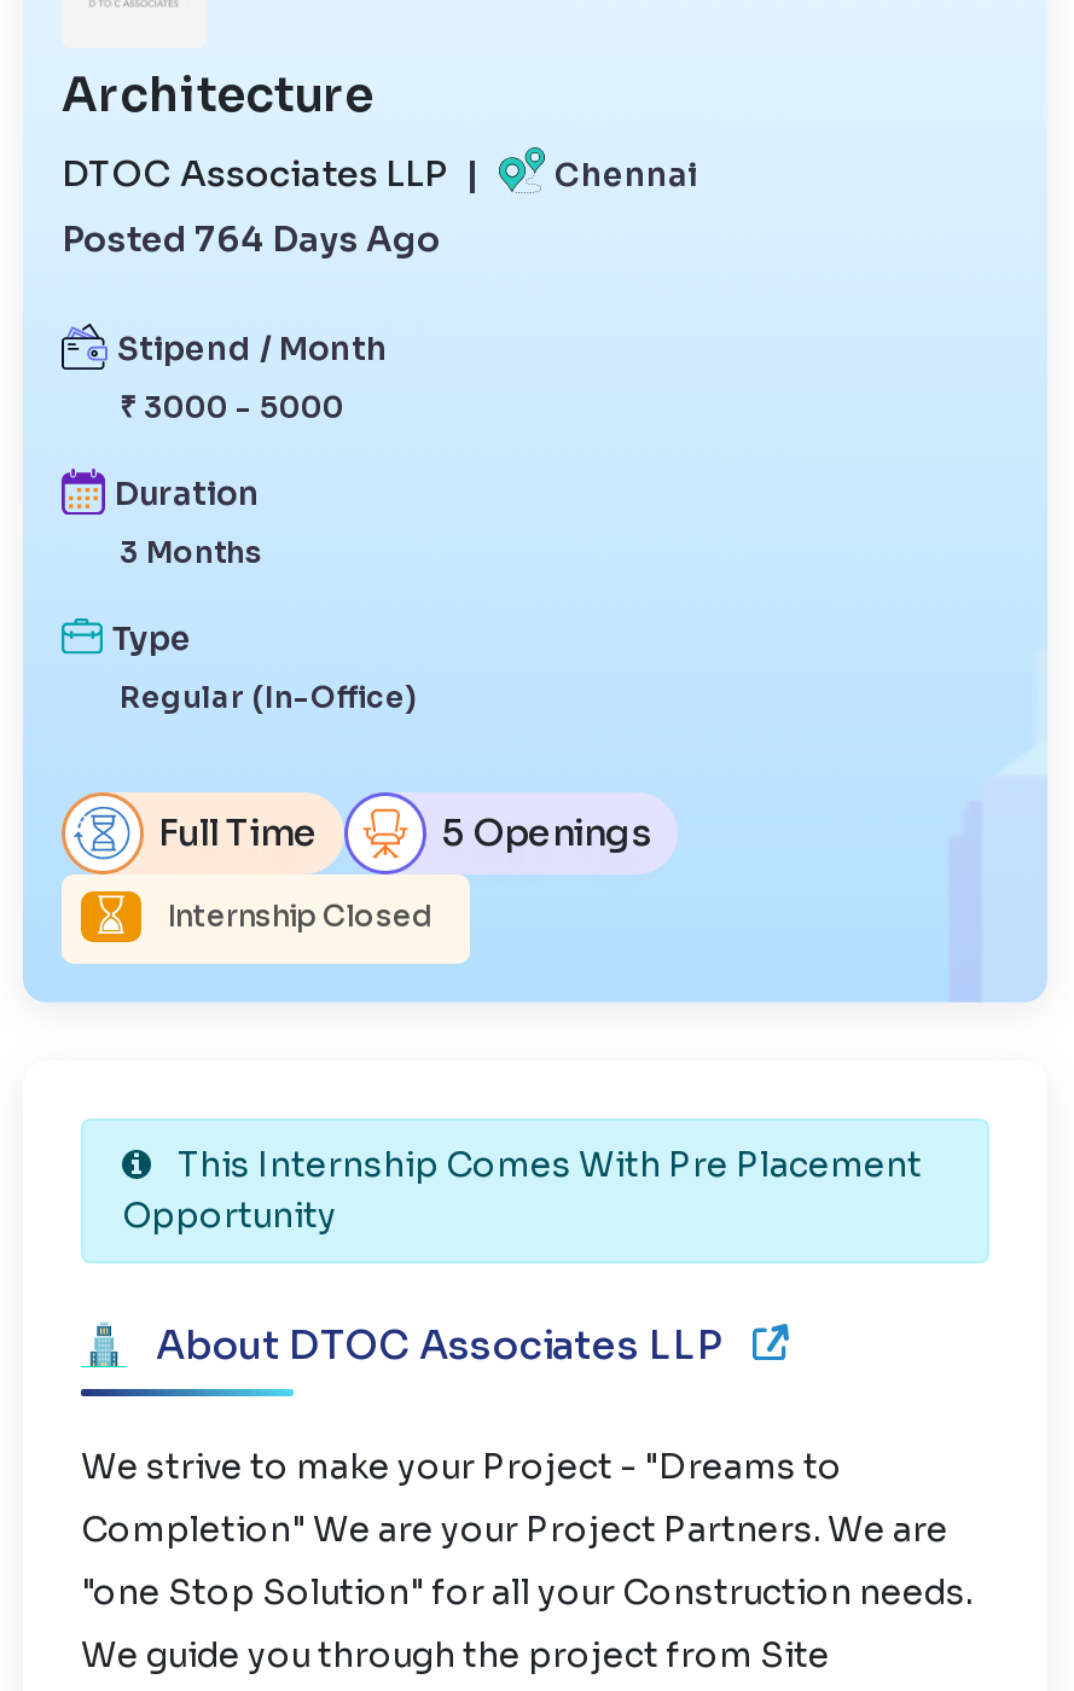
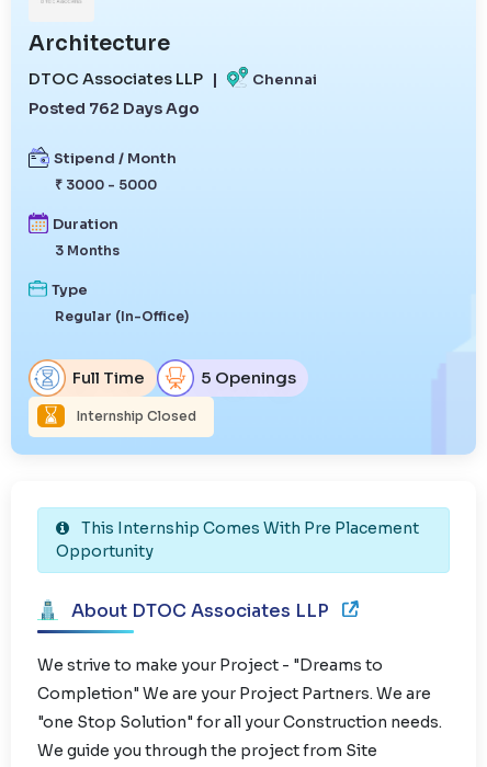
[62,217,441,261] Posted 764 Days Ago -> [29,99,200,118] Posted 762 Days Ago

